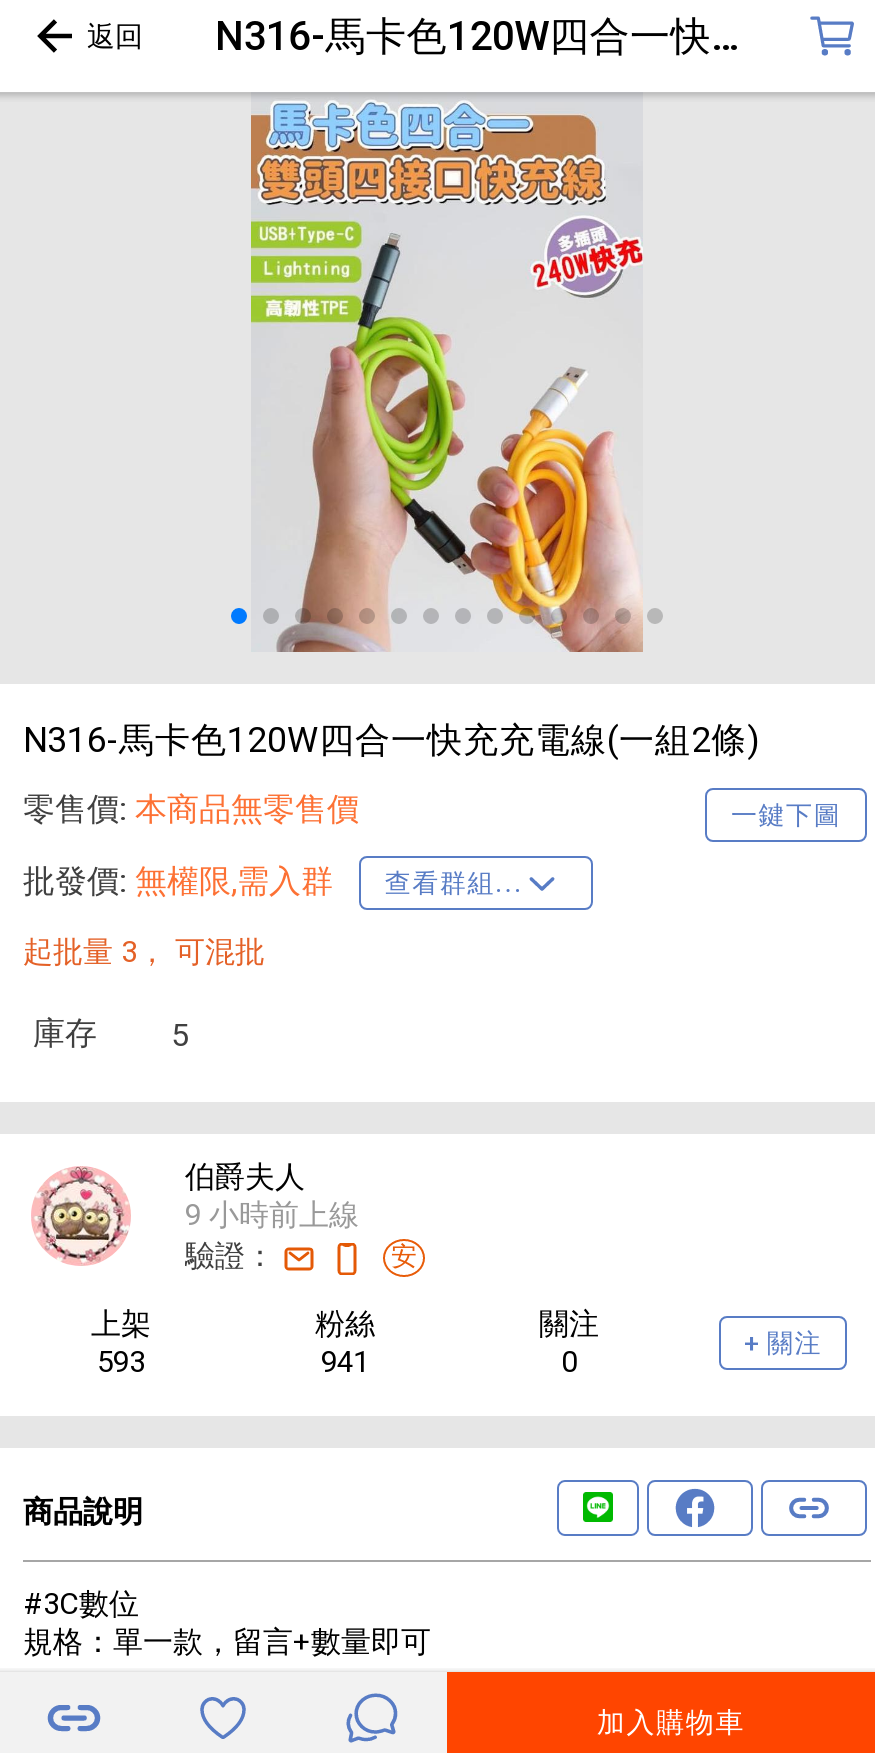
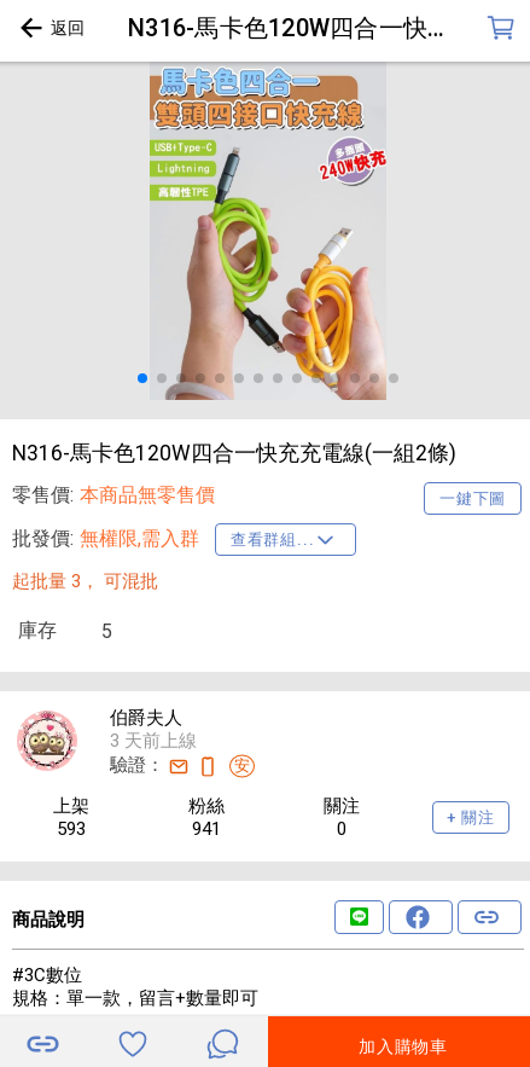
[185,1198,359,1234] 9 小時前上線 -> [110,730,197,751] 3 天前上線

